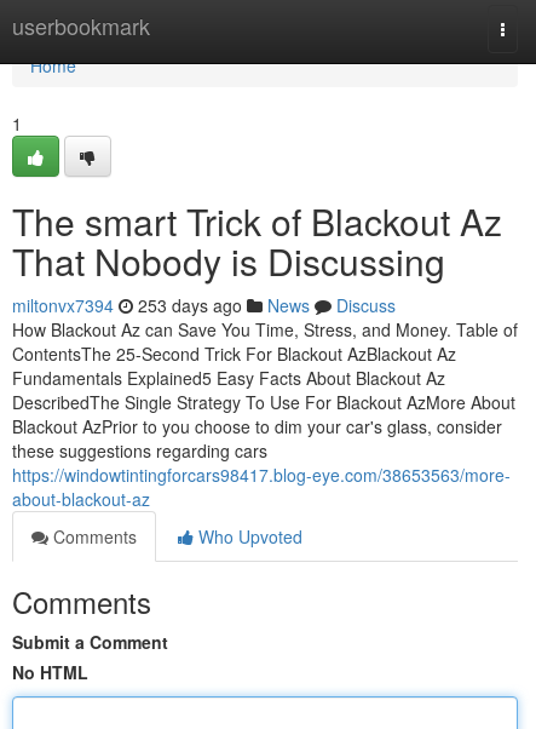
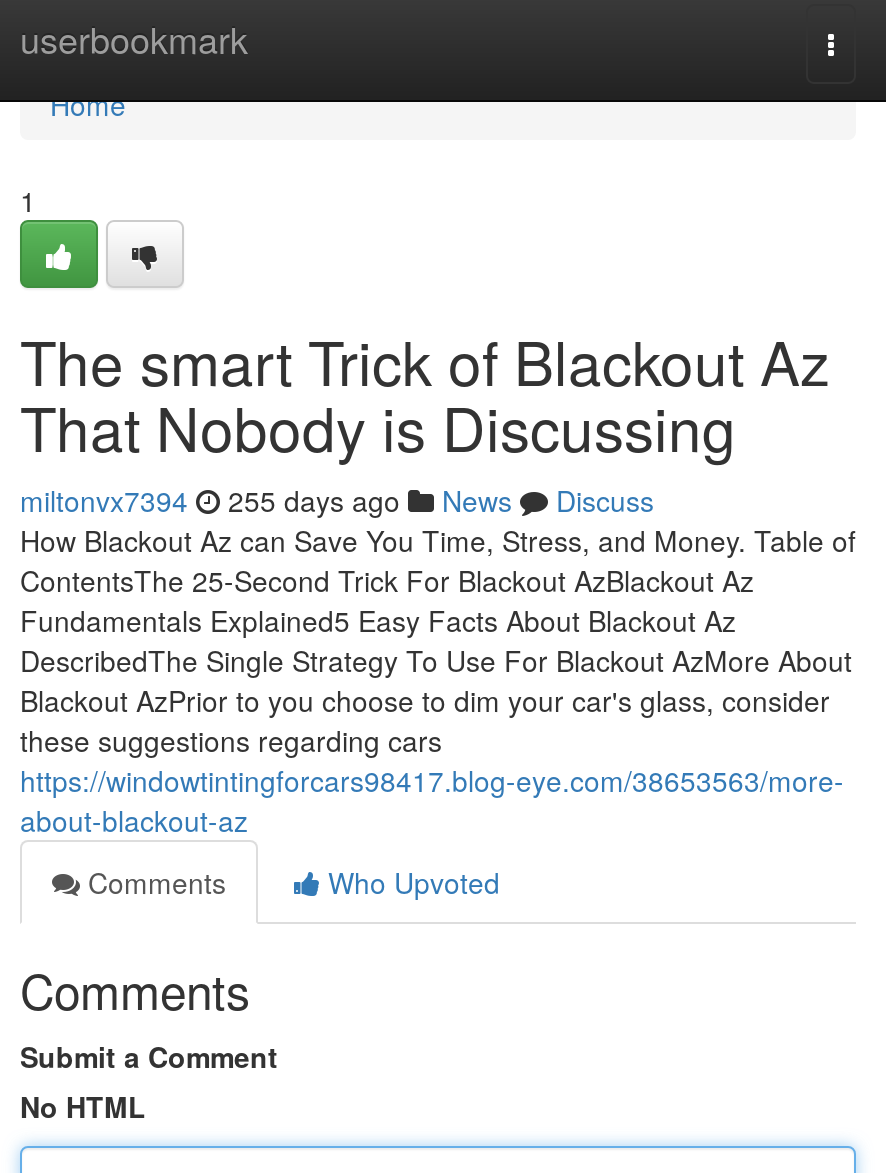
[12,293,396,317] miltonvx7394 253 days ago News Discuss -> [20,480,654,520] miltonvx7394 255 days ago News Discuss

